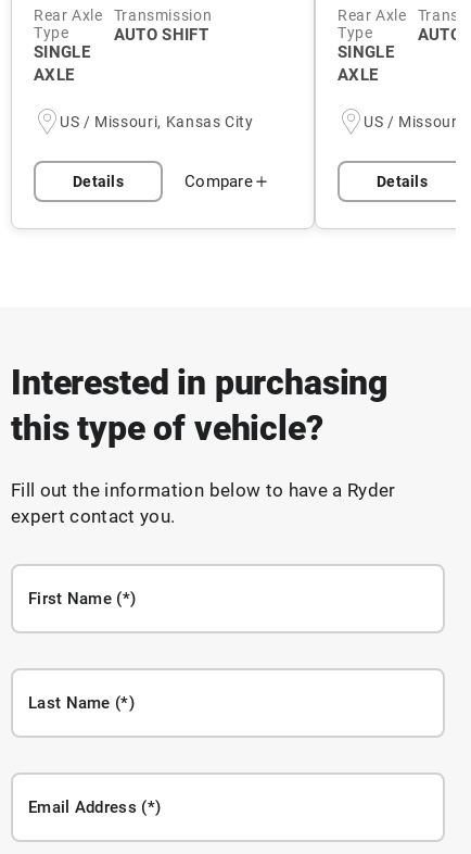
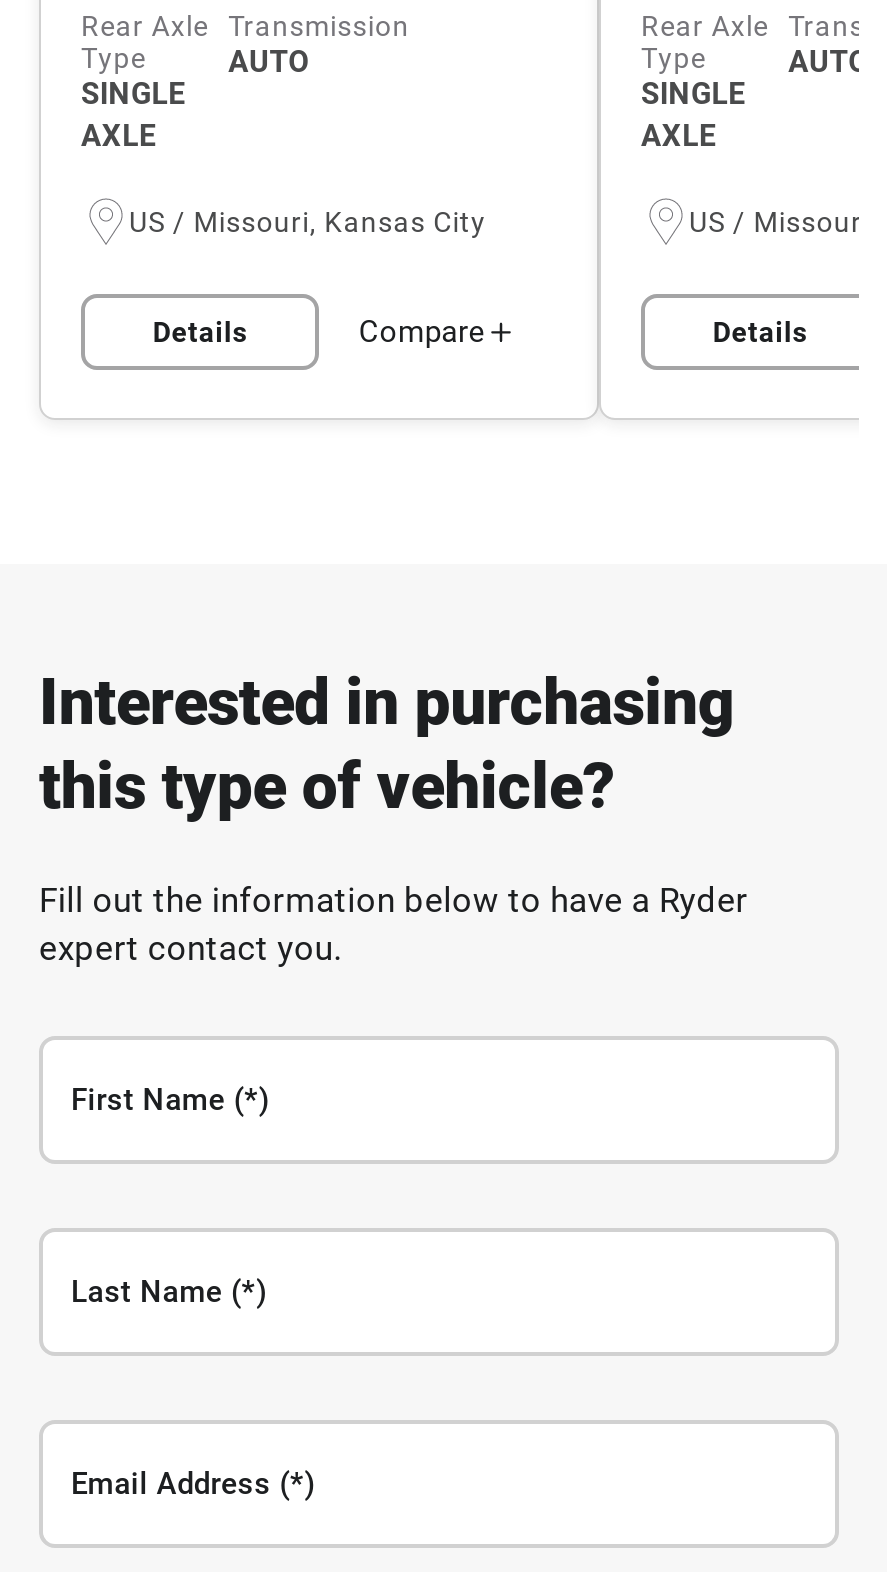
[114,26,208,45] AUTO SHIFT -> [228,45,309,81] AUTO

